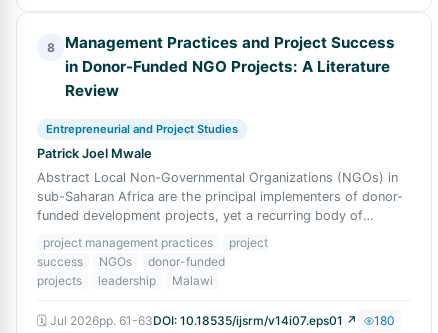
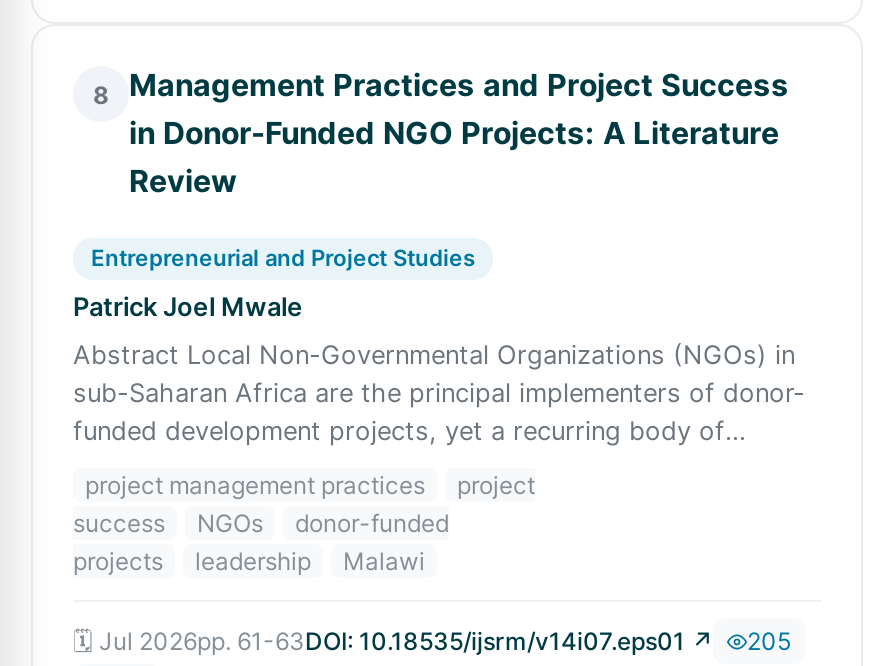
[374,313,395,328] 180 -> [747,626,791,656] 205

